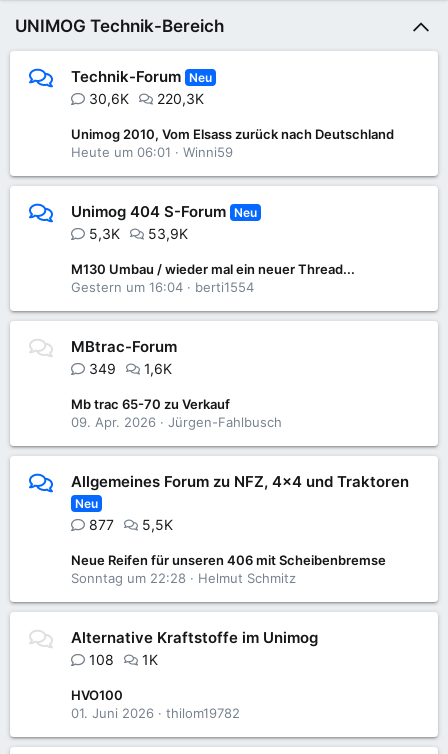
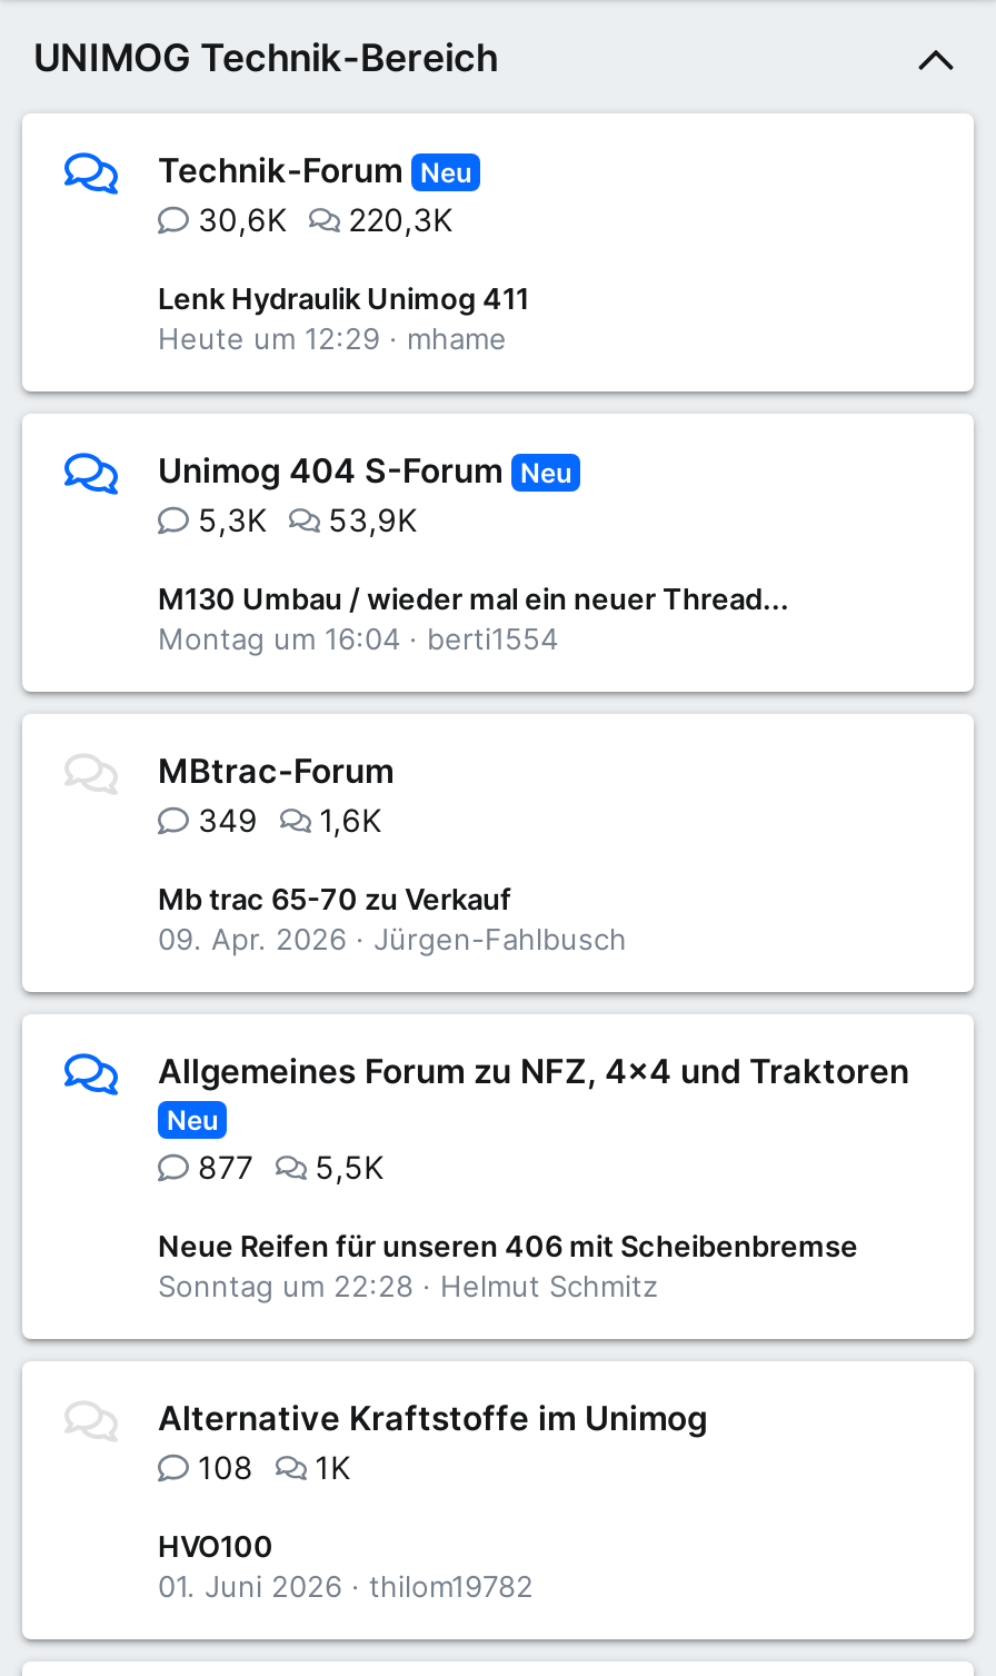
[71,126,394,160] Unimog 2010, Vom Elsass zurück nach Deutschland | Heute um 06:01 | Winni59 -> [158,280,529,356] Lenk Hydraulik Unimog 411 | Heute um 12:29 | mhame
[71,279,254,295] Gestern um 16:04 berti1554 -> [158,620,558,656] Montag um 16:04 berti1554

